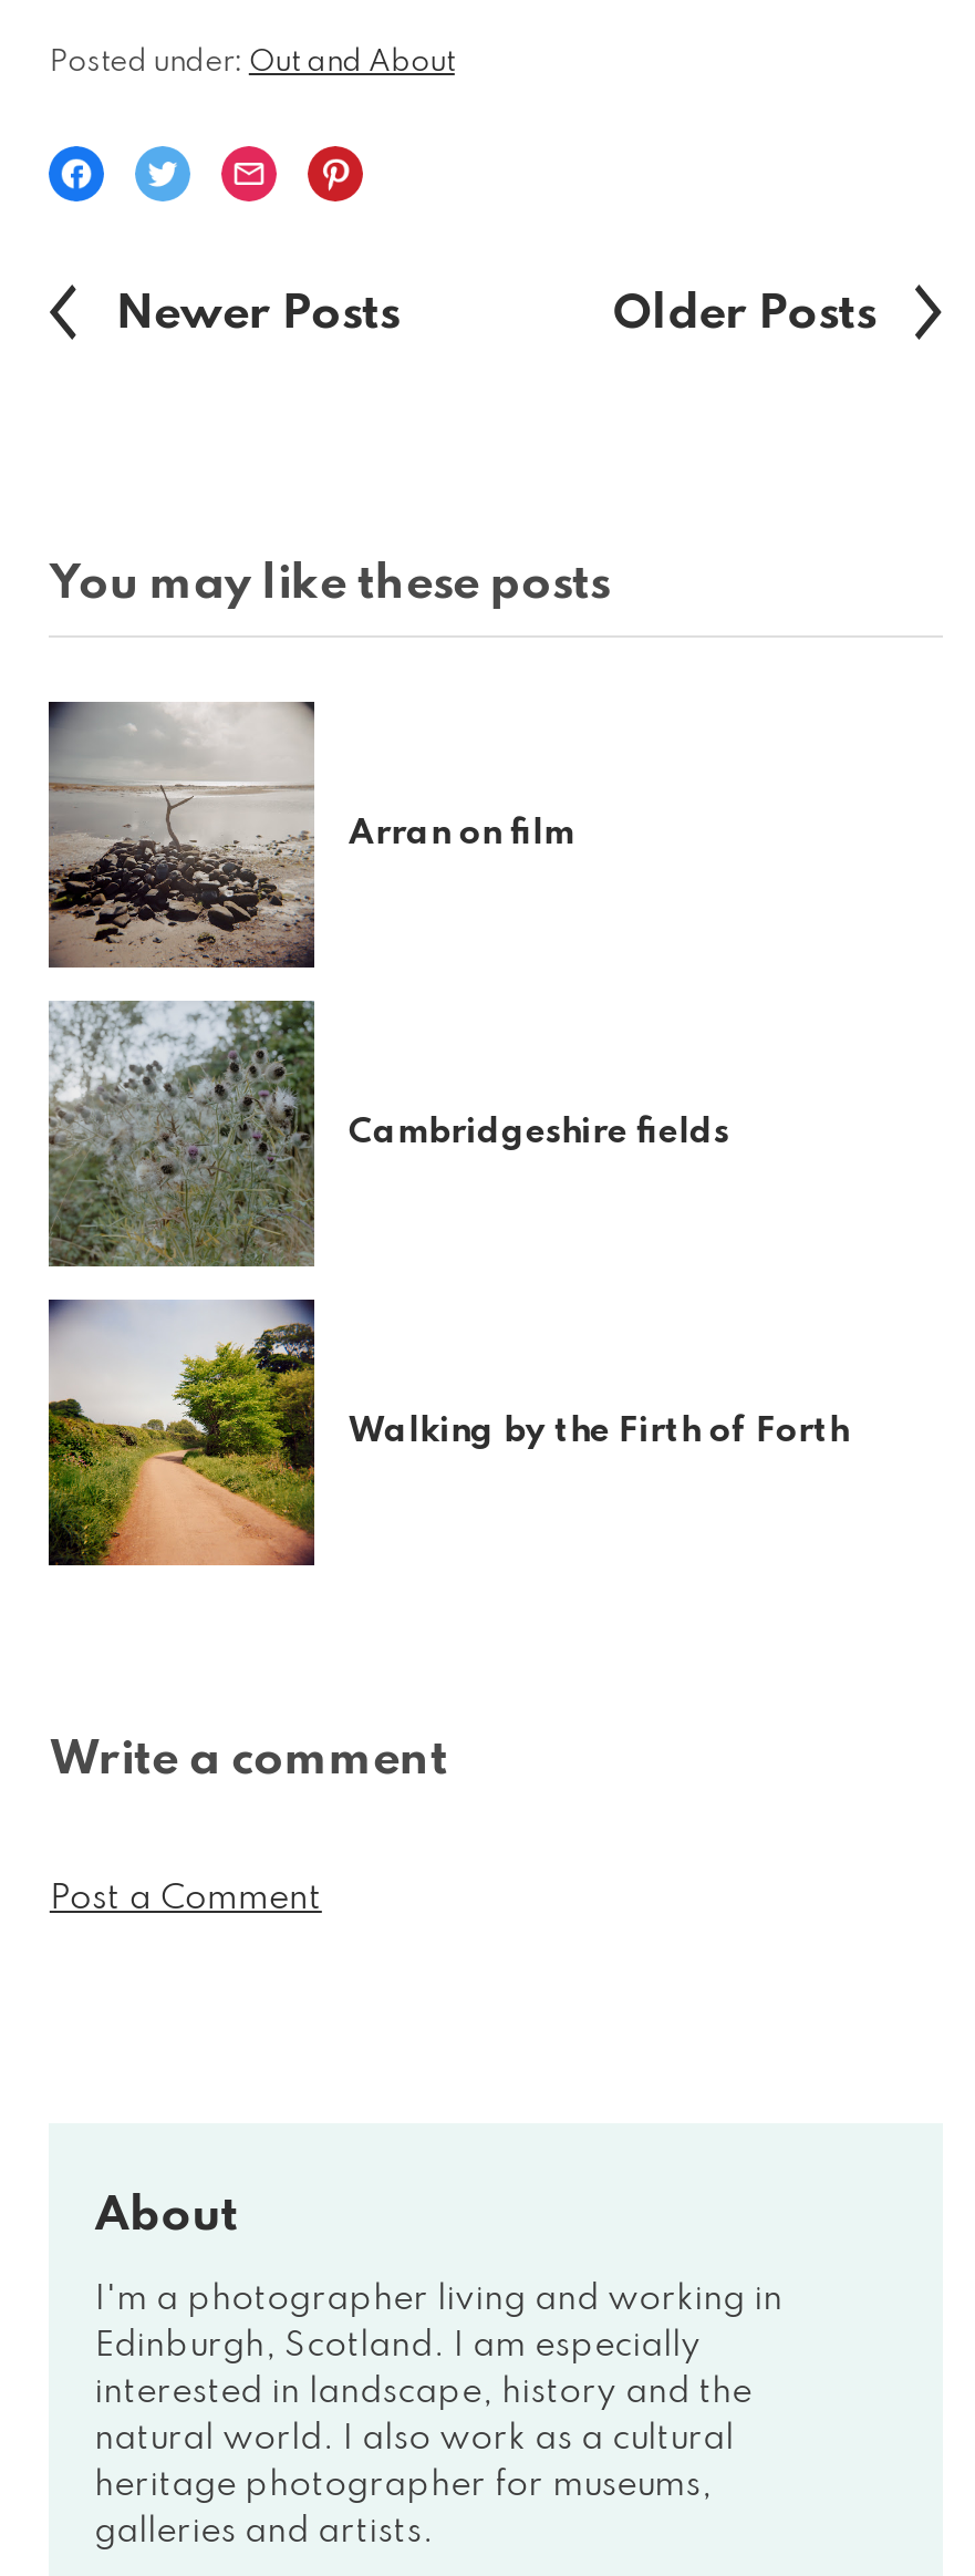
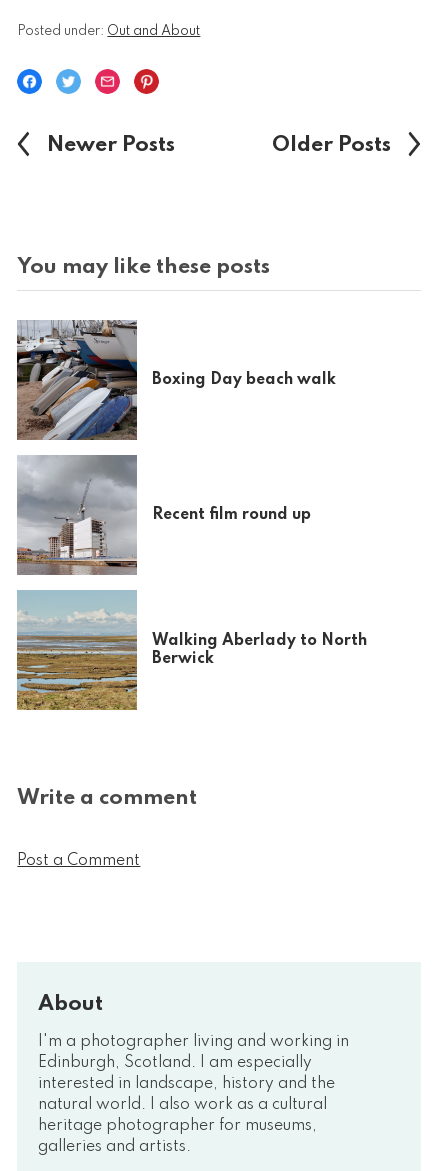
[46,702,574,970] [image] | Arran on film -> [16,320,336,441] [image] | Boxing Day beach walk
[46,1001,729,1269] [image] | Cambridgeshire fields -> [16,455,311,576] [image] | Recent film round up
[46,1300,849,1568] [image] | Walking by the Firth of Forth -> [16,590,367,711] [image] | Walking Aberlady to North | Berwick

